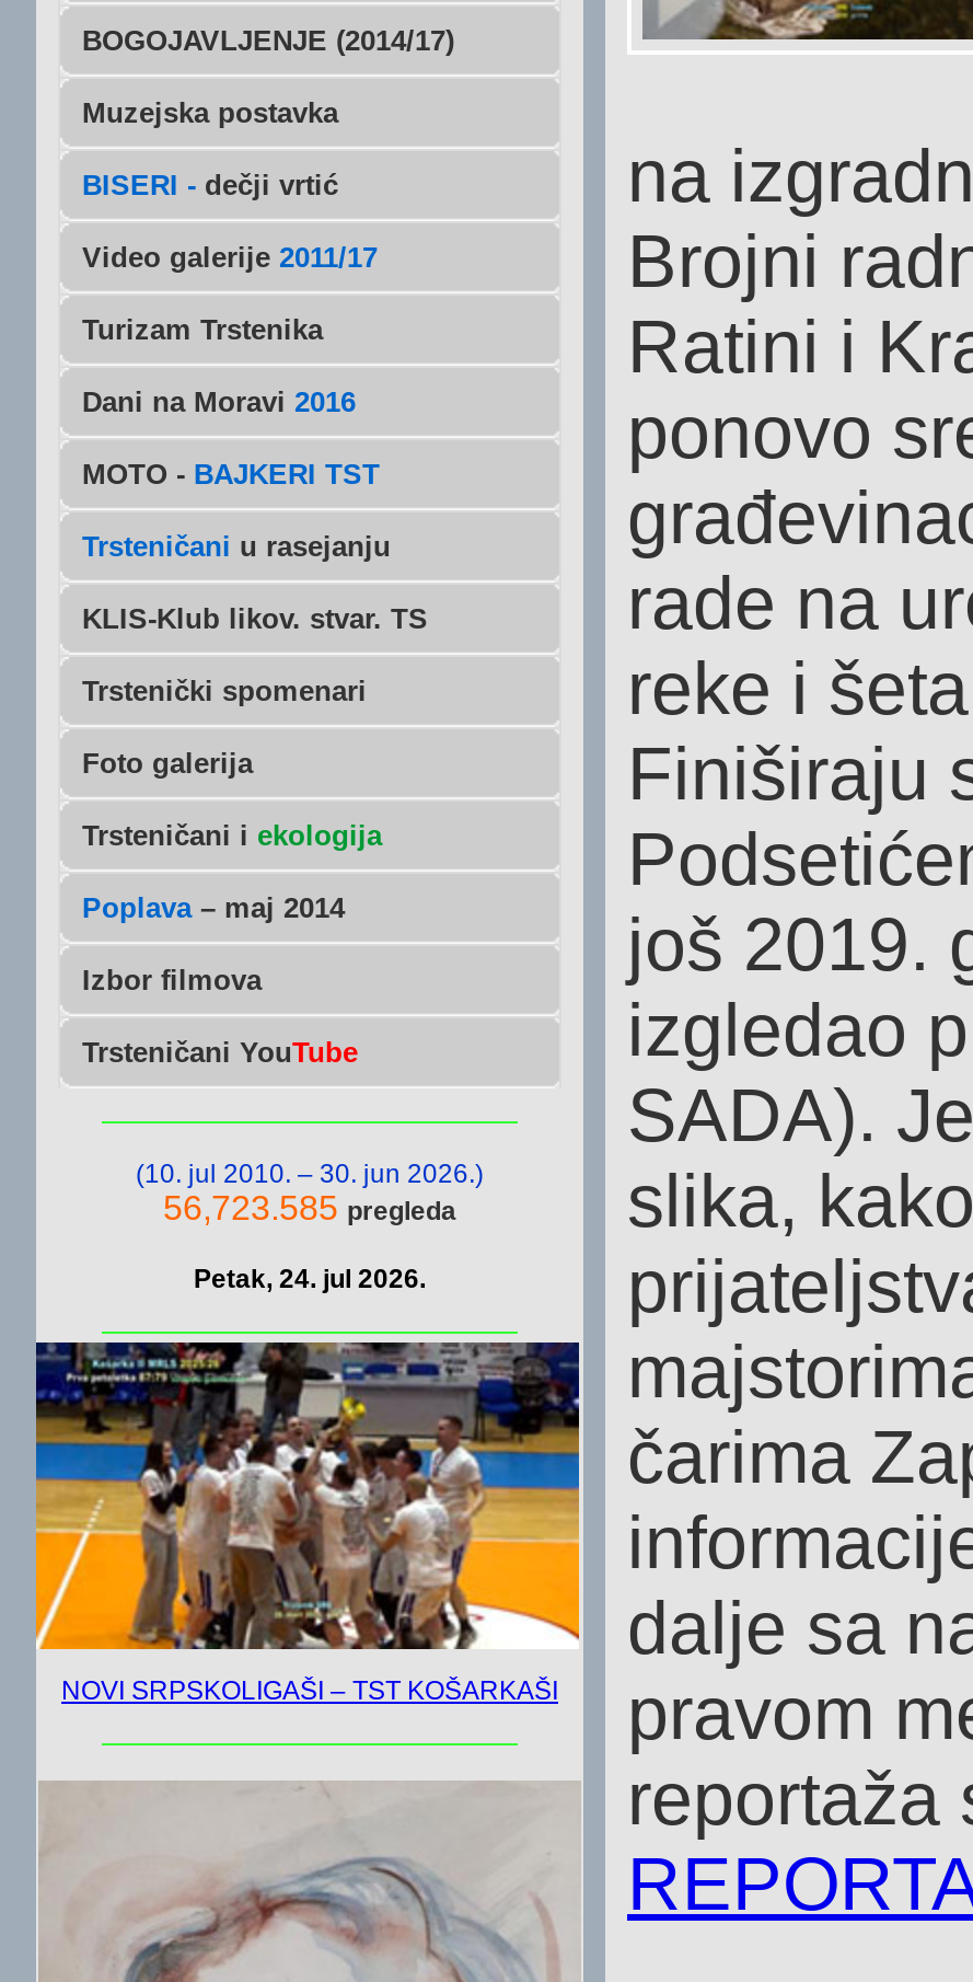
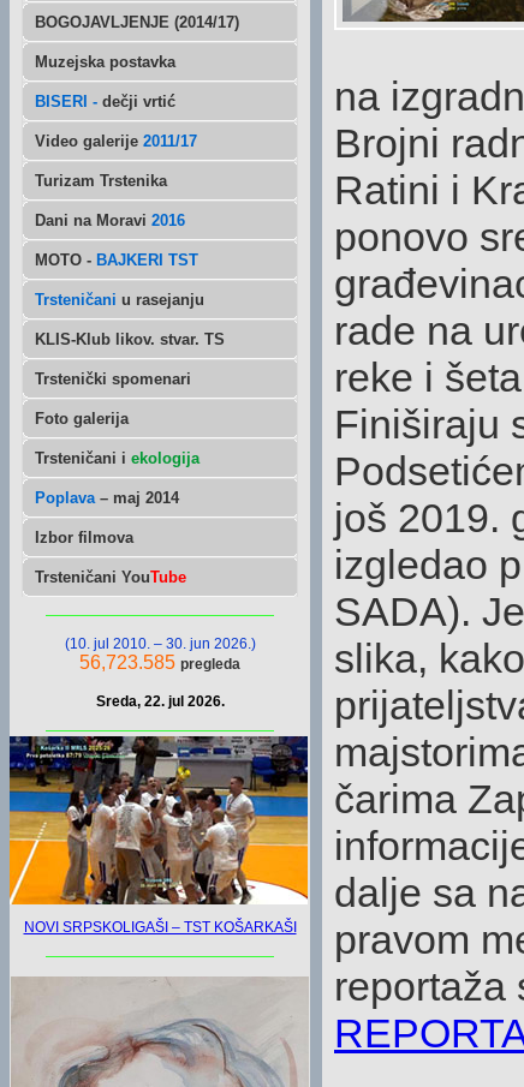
[194,1263,426,1294] Petak, 24. jul 2026. -> [96,693,224,710] Sreda, 22. jul 2026.

